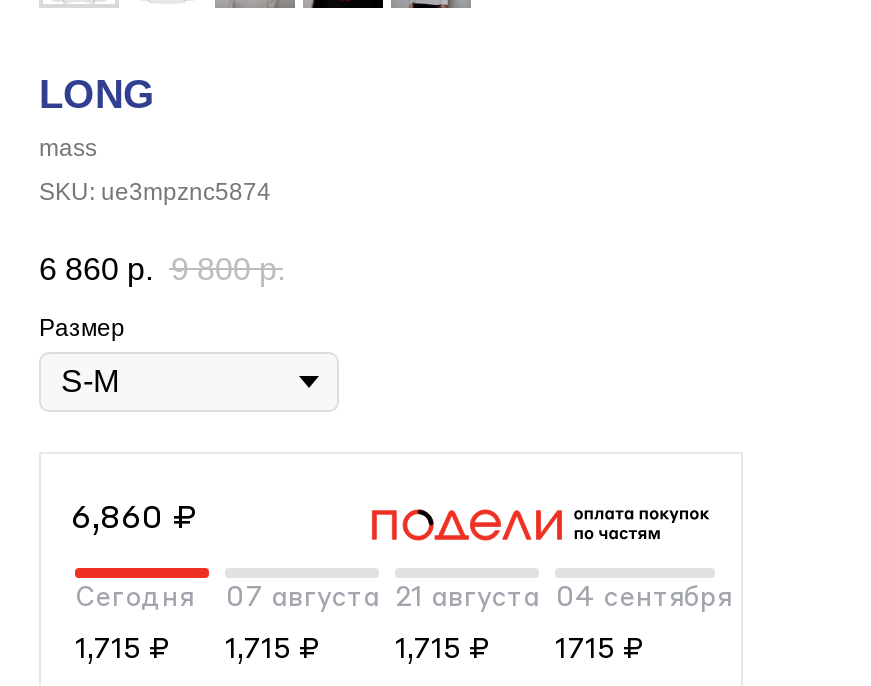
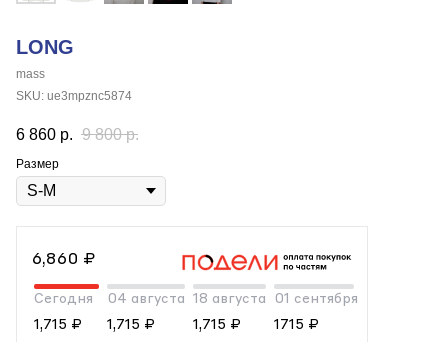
[225,585,379,613] 07 августа -> [107,292,185,306] 04 августа
[395,585,539,613] 21 августа -> [193,292,266,306] 18 августа
[555,585,731,613] 04 сентября -> [274,292,358,306] 01 сентября

